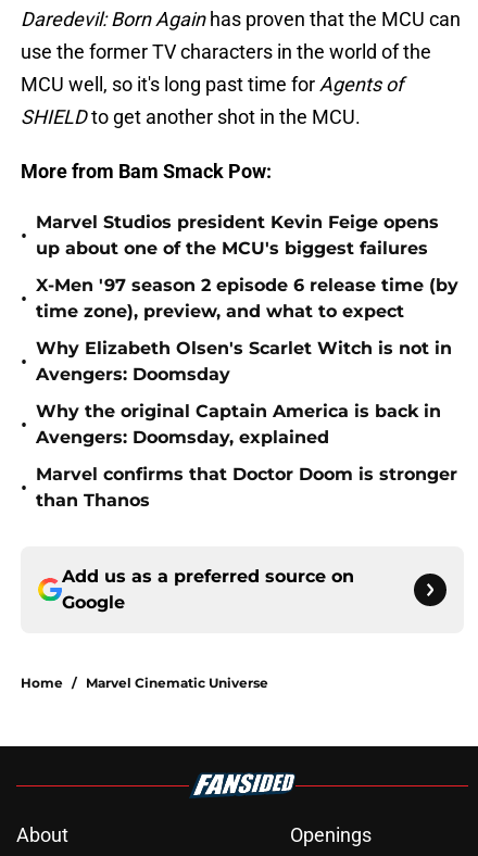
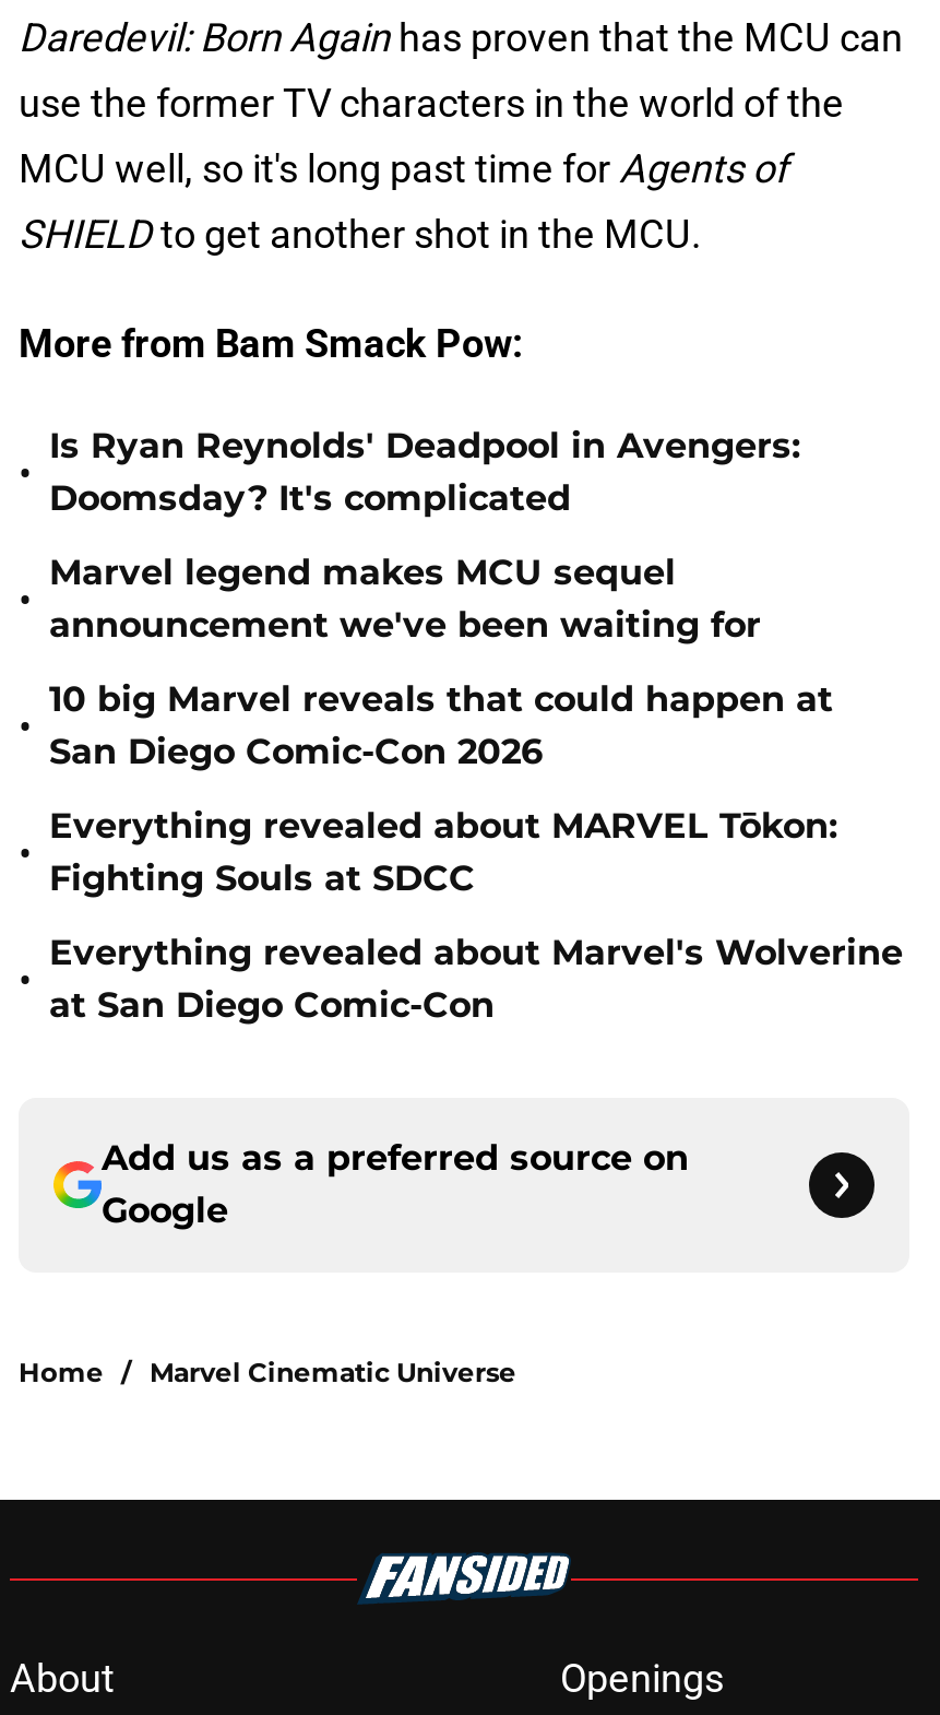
[36,212,439,259] Marvel Studios president Kevin Feige opens | up about one of the MCU's biggest failures -> [49,425,800,519] Is Ryan Reynolds' Deadpool in Avengers: | Doomsday? It's complicated
[36,275,458,322] X-Men '97 season 2 episode 6 release time (by | time zone), preview, and what to expect -> [49,552,761,646] Marvel legend makes MCU sequel | announcement we've been waiting for
[36,338,452,385] Why Elizabeth Olsen's Scarlet Witch is not in | Avengers: Doomsday -> [49,679,833,773] 10 big Marvel reveals that could happen at | San Diego Comic-Con 2026
[36,401,441,448] Why the original Captain America is back in | Avengers: Doomsday, explained -> [49,805,837,899] Everything revealed about MARVEL Tōkon: | Fighting Souls at SDCC
[36,464,457,511] Marvel confirms that Doctor Doom is stronger | than Thanos -> [49,932,903,1026] Everything revealed about Marvel's Wolverine | at San Diego Comic-Con

